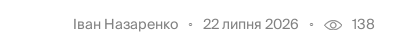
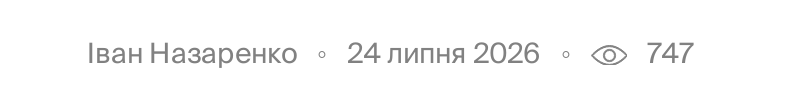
[203,13,375,37] 22 липня 2026 | 138 -> [347,30,695,78] 24 липня 2026 | 747

